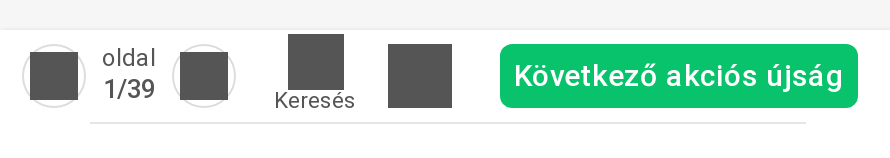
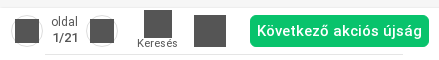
[103,73,155,103] 1/39 -> [51,29,77,44] 1/21

